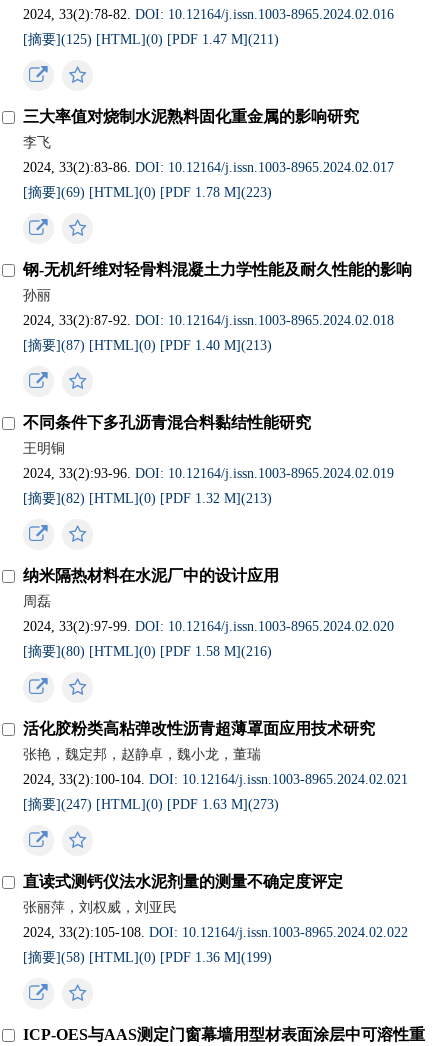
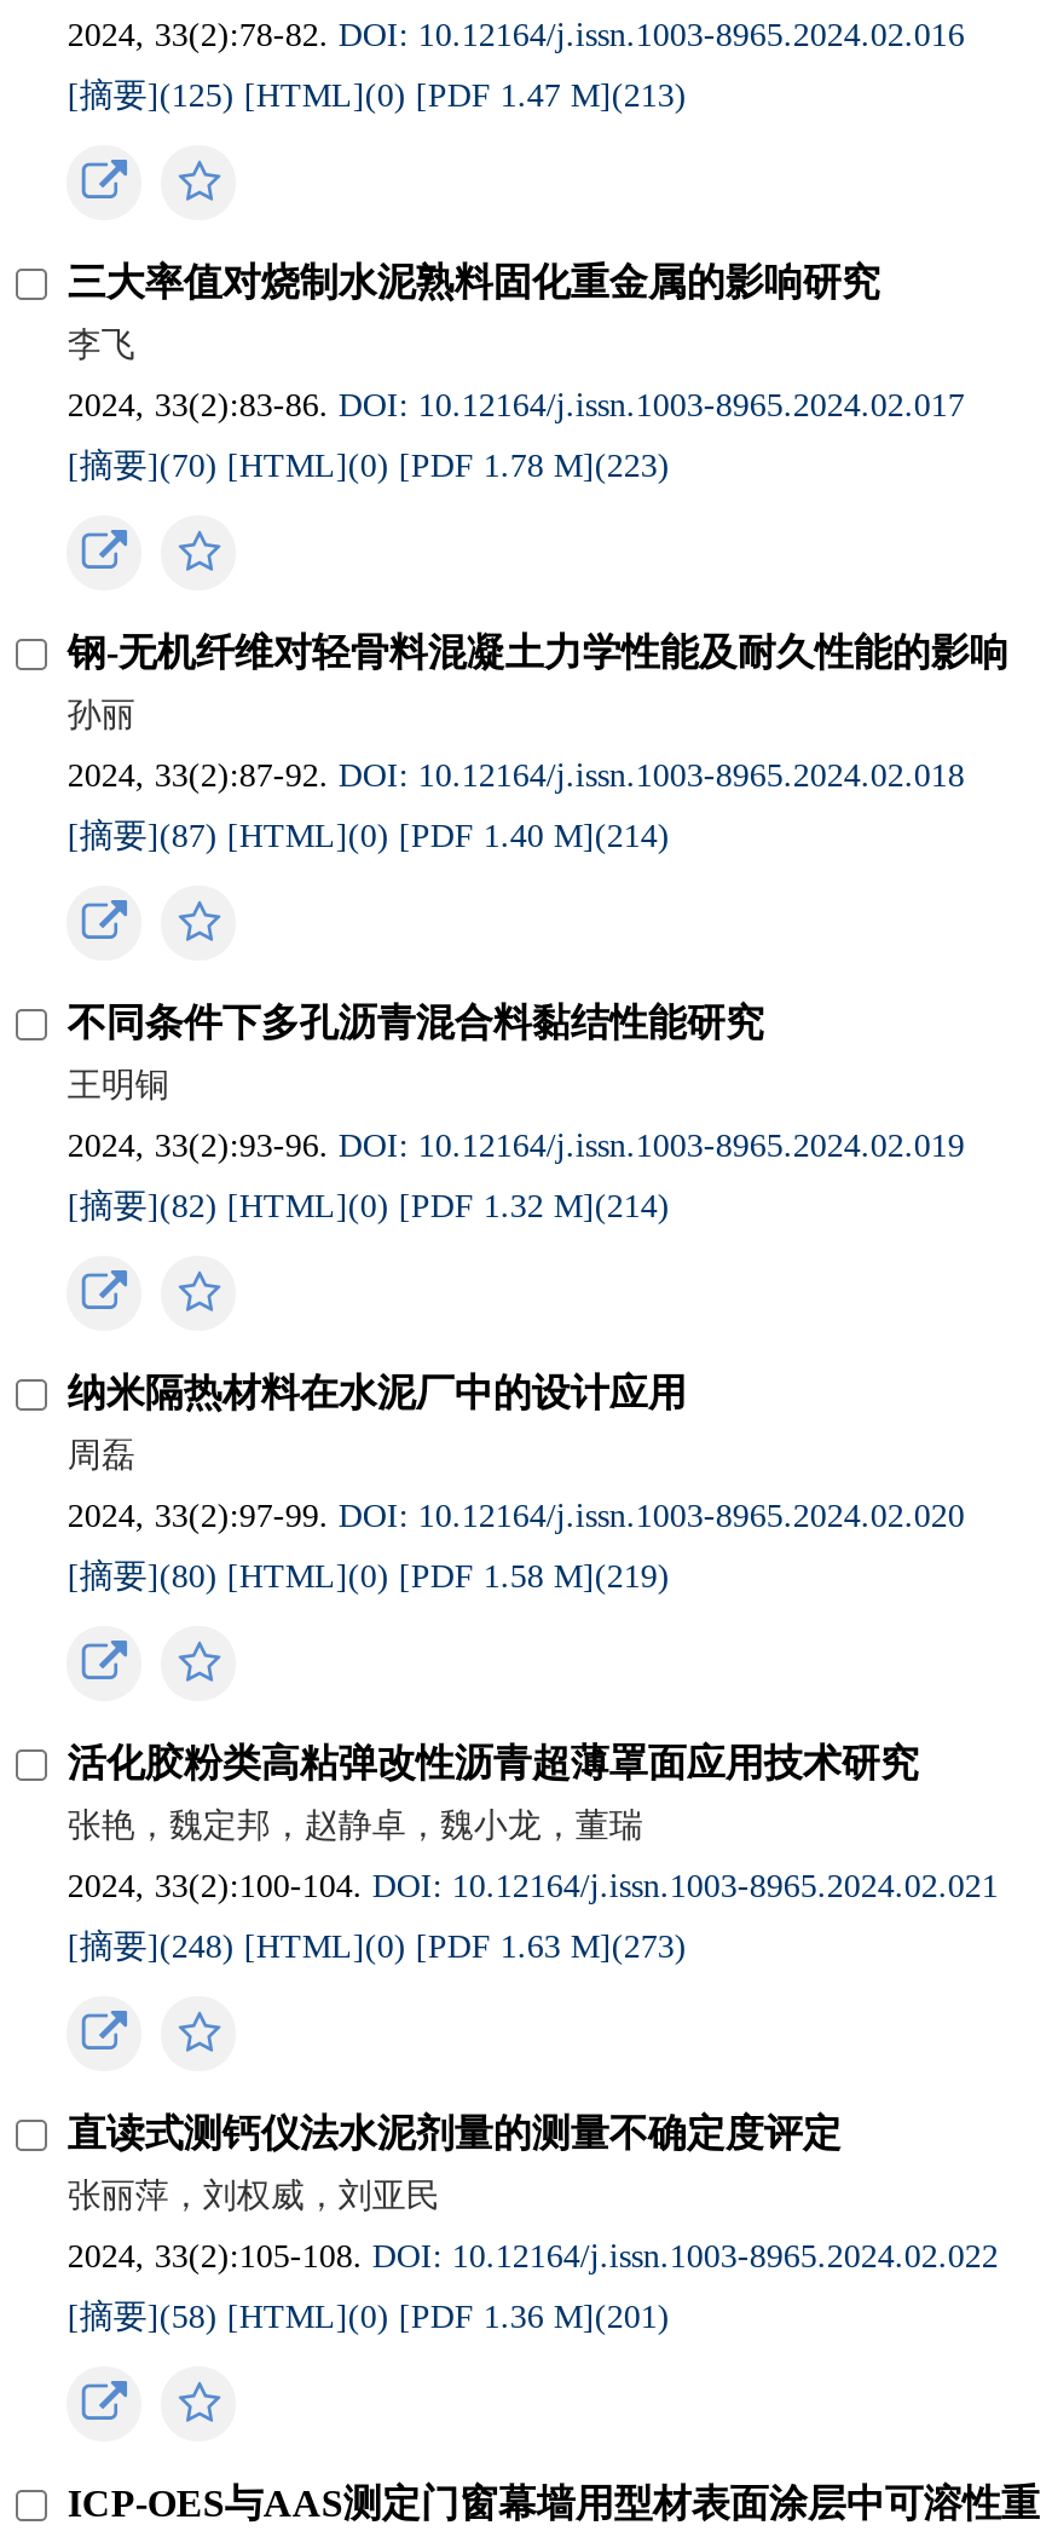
[23,32,279,47] [摘要](125) [HTML](0) [PDF 1.47 M](211) -> [67,77,687,114] [摘要](125) [HTML](0) [PDF 1.47 M](213)
[23,185,272,200] [摘要](69) [HTML](0) [PDF 1.78 M](223) -> [67,448,670,484] [摘要](70) [HTML](0) [PDF 1.78 M](223)
[23,338,272,353] [摘要](87) [HTML](0) [PDF 1.40 M](213) -> [67,818,670,854] [摘要](87) [HTML](0) [PDF 1.40 M](214)
[23,491,272,506] [摘要](82) [HTML](0) [PDF 1.32 M](213) -> [67,1188,670,1224] [摘要](82) [HTML](0) [PDF 1.32 M](214)
[23,644,272,659] [摘要](80) [HTML](0) [PDF 1.58 M](216) -> [67,1558,670,1595] [摘要](80) [HTML](0) [PDF 1.58 M](219)
[23,797,279,812] [摘要](247) [HTML](0) [PDF 1.63 M](273) -> [67,1928,687,1965] [摘要](248) [HTML](0) [PDF 1.63 M](273)
[23,950,272,965] [摘要](58) [HTML](0) [PDF 1.36 M](199) -> [67,2299,670,2335] [摘要](58) [HTML](0) [PDF 1.36 M](201)

